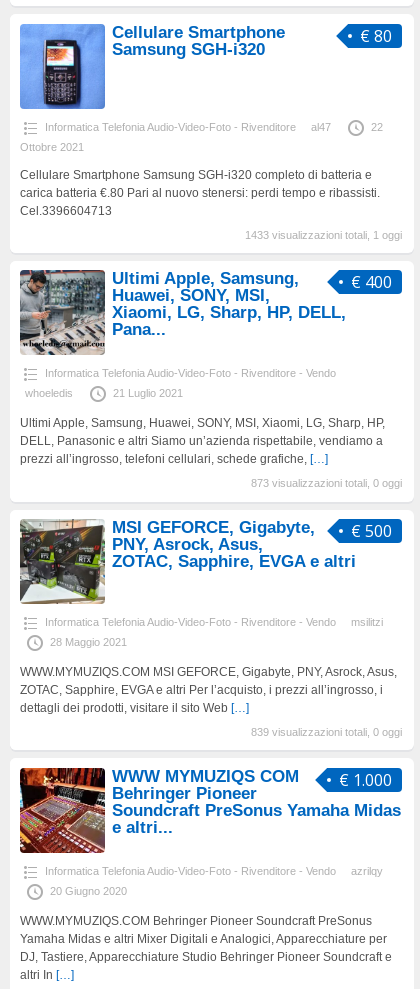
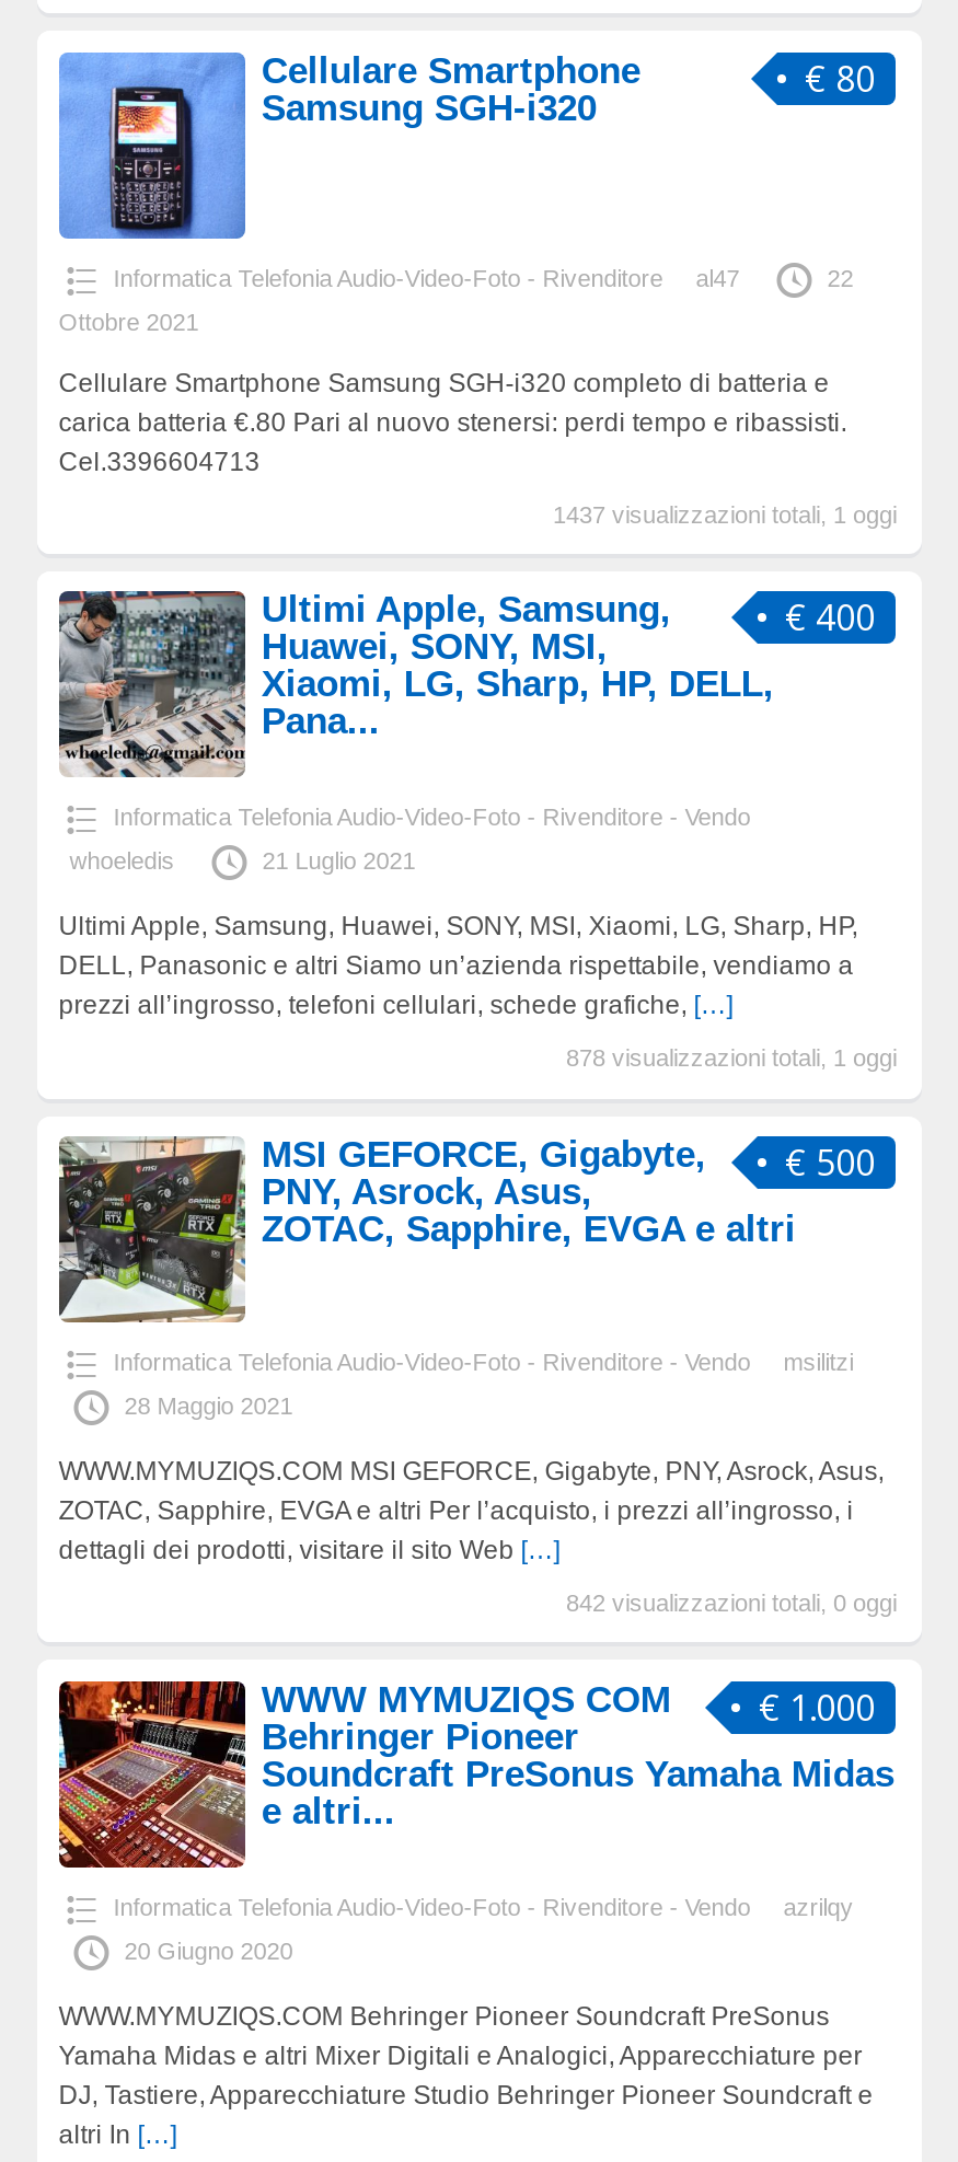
[245,228,402,240] 1433 visualizzazioni totali, 1 oggi -> [553,500,896,527] 1437 visualizzazioni totali, 1 oggi
[251,477,402,489] 873 visualizzazioni totali, 0 oggi -> [566,1045,896,1071] 878 visualizzazioni totali, 1 oggi
[251,726,402,738] 839 visualizzazioni totali, 0 oggi -> [566,1589,896,1616] 842 visualizzazioni totali, 0 oggi

